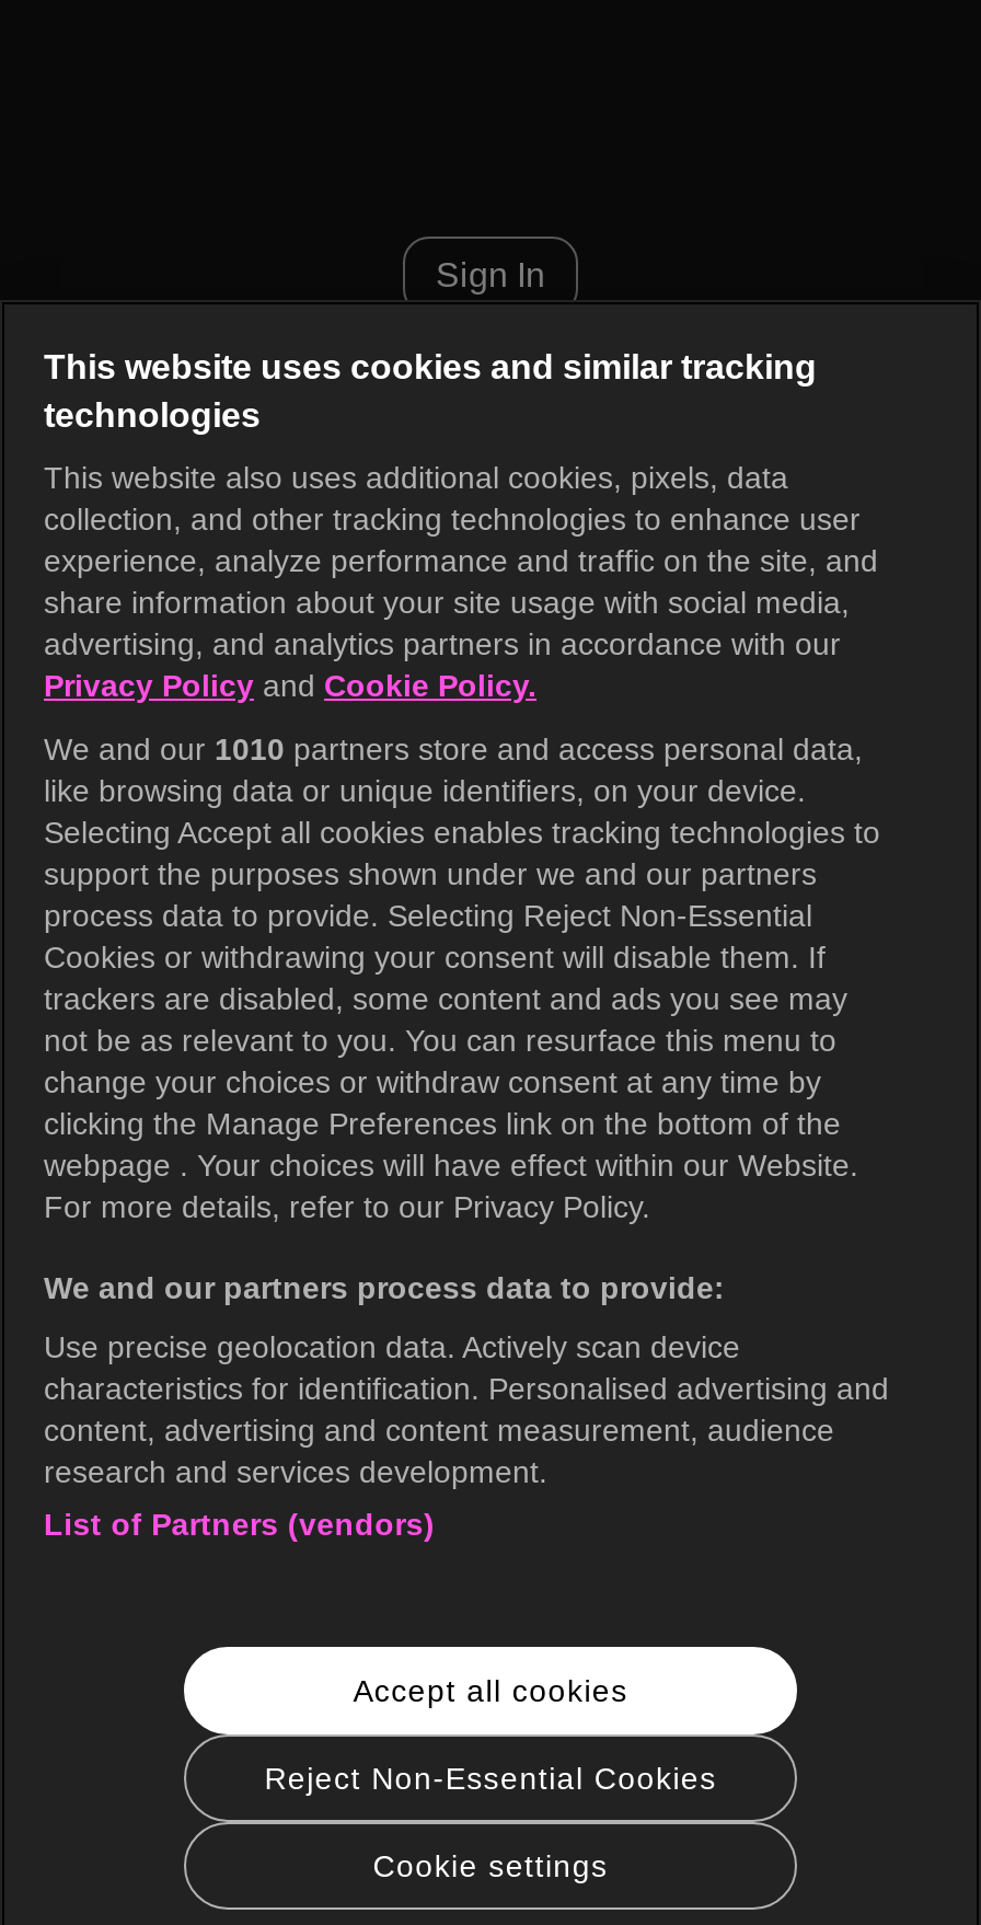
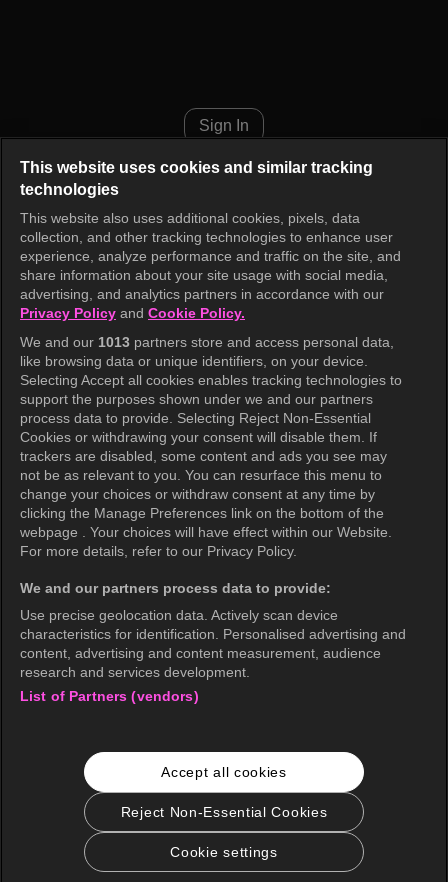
[44,731,863,766] We and our 1010 partners store and access personal data, -> [20,334,394,350] We and our 1013 partners store and access personal data,

